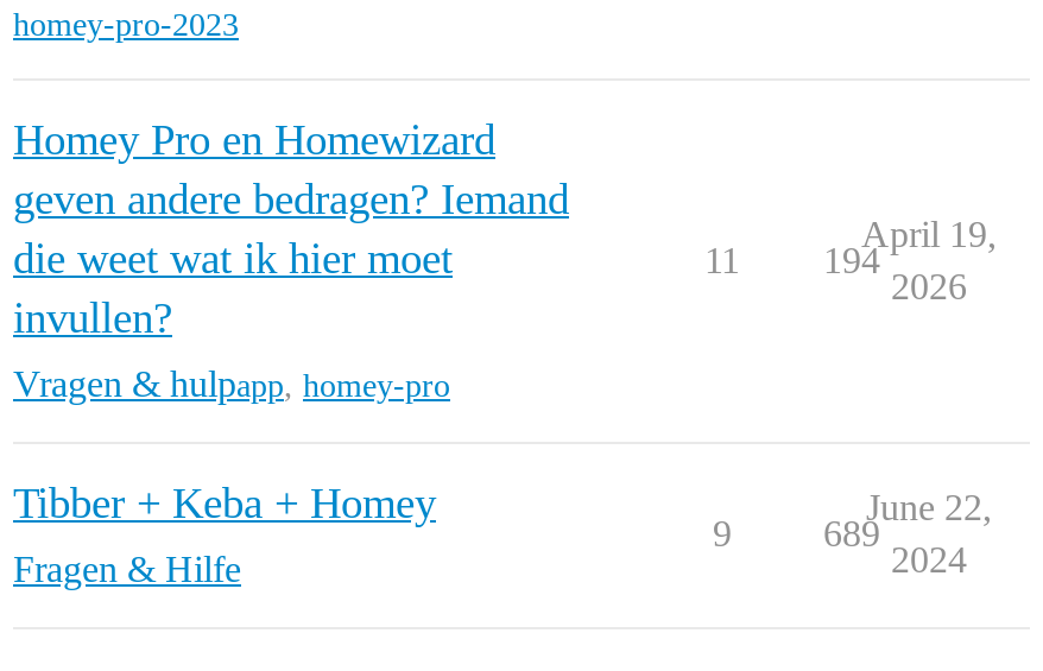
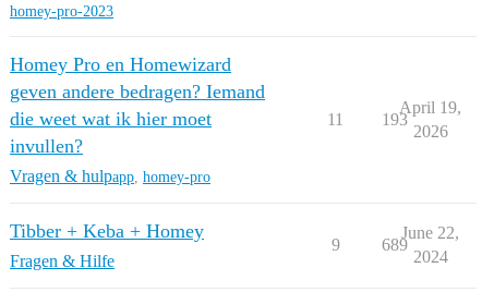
[823,240,880,281] 194 -> [382,110,408,129] 193

